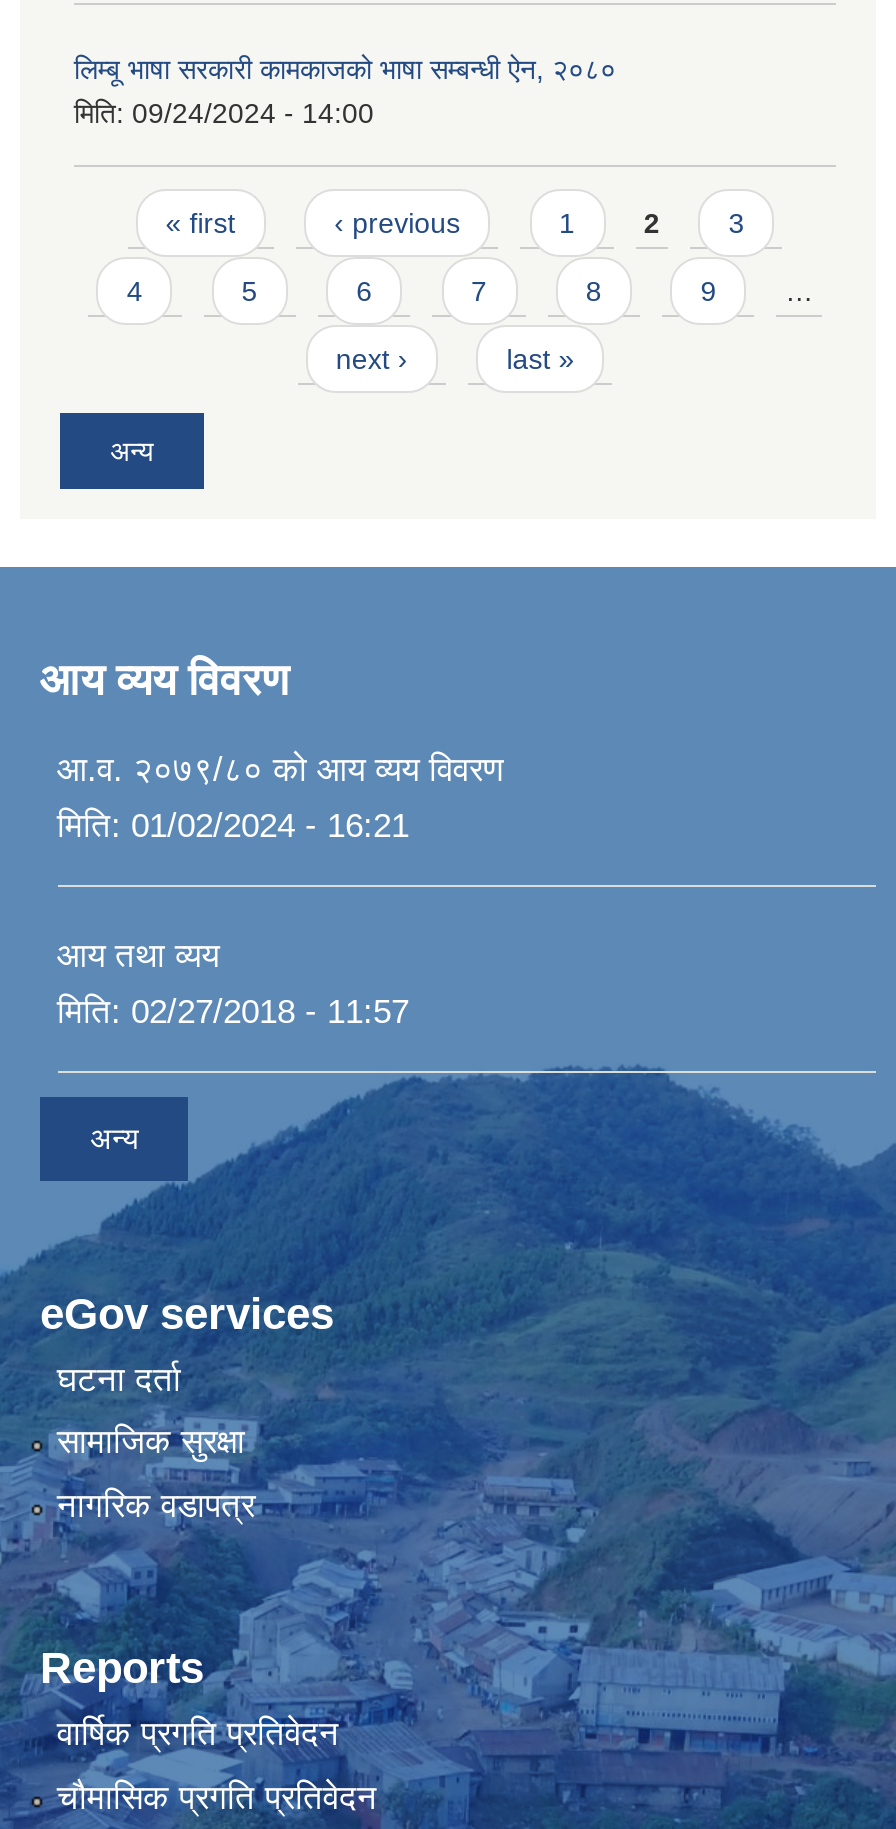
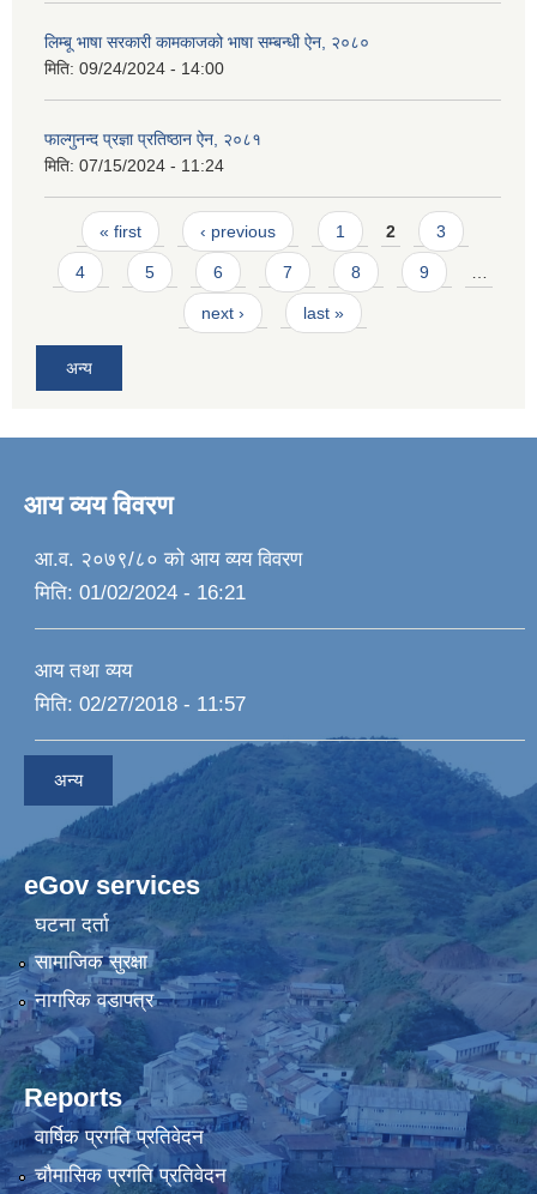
none -> [44,130,261,175] फाल्गुनन्द प्रज्ञा प्रतिष्ठान ऐन, २०८१ | मिति: 07/15/2024 - 11:24

